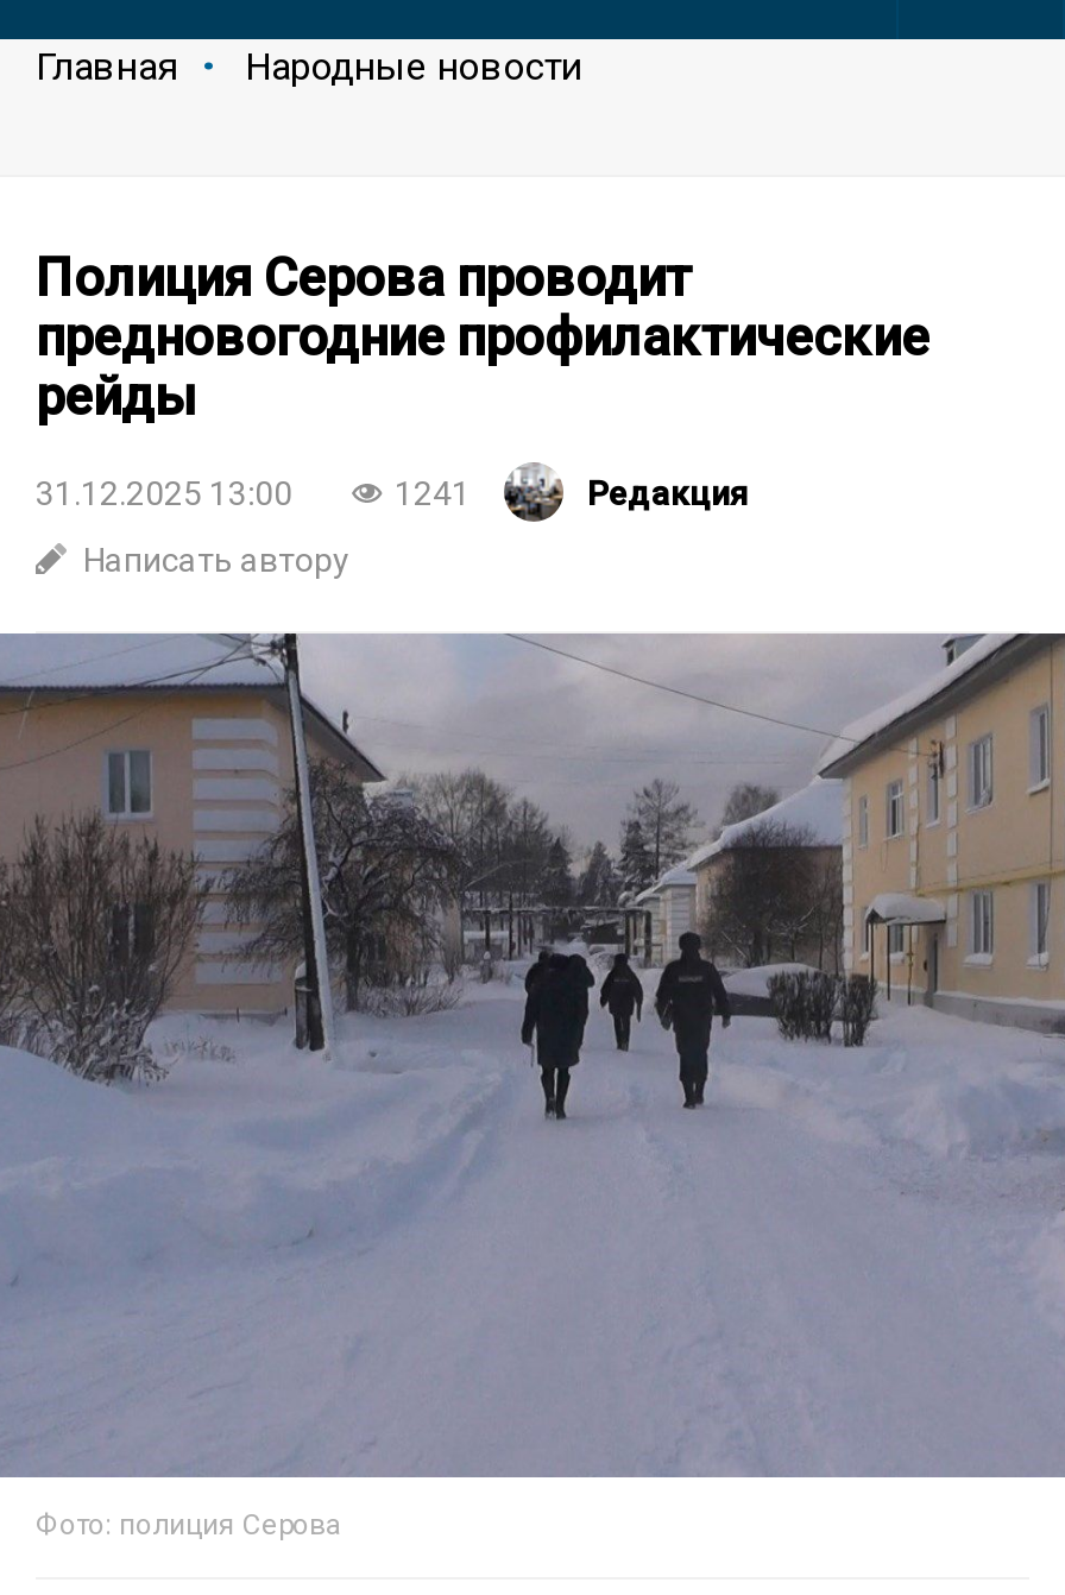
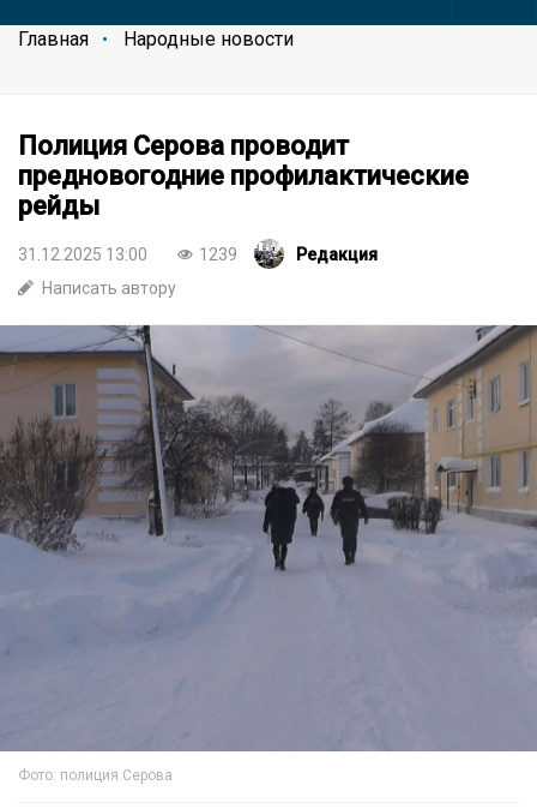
[395,474,471,512] 1241 -> [199,245,237,264] 1239

